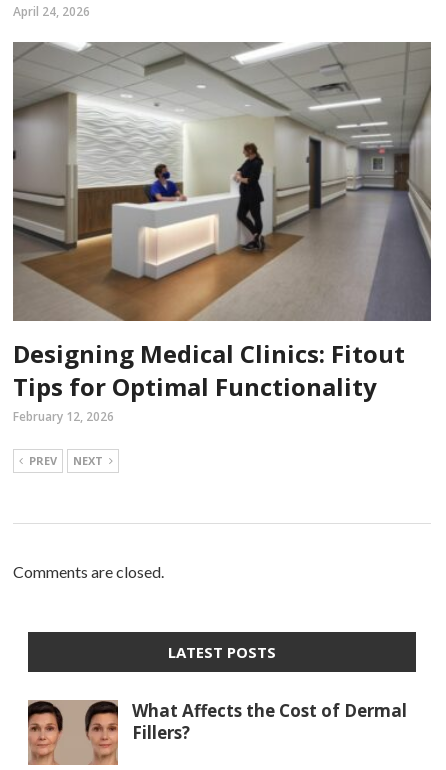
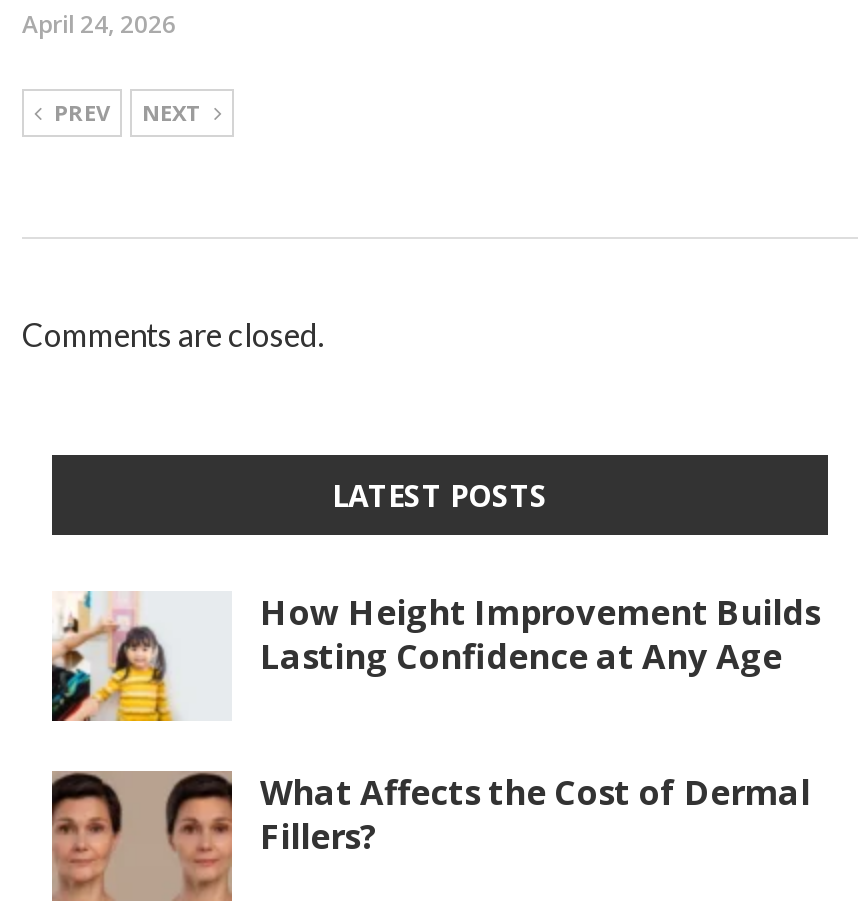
[12,41,432,425] [image] | Designing Medical Clinics: Fitout | Tips for Optimal Functionality | February 12, 2026 -> none
moved [13,453,276,662] -> [22,97,548,515]: PREV | NEXT | Comments are closed. | LATEST POSTS
none -> [52,589,820,724] [image] | How Height Improvement Builds | Lasting Confidence at Any Age

